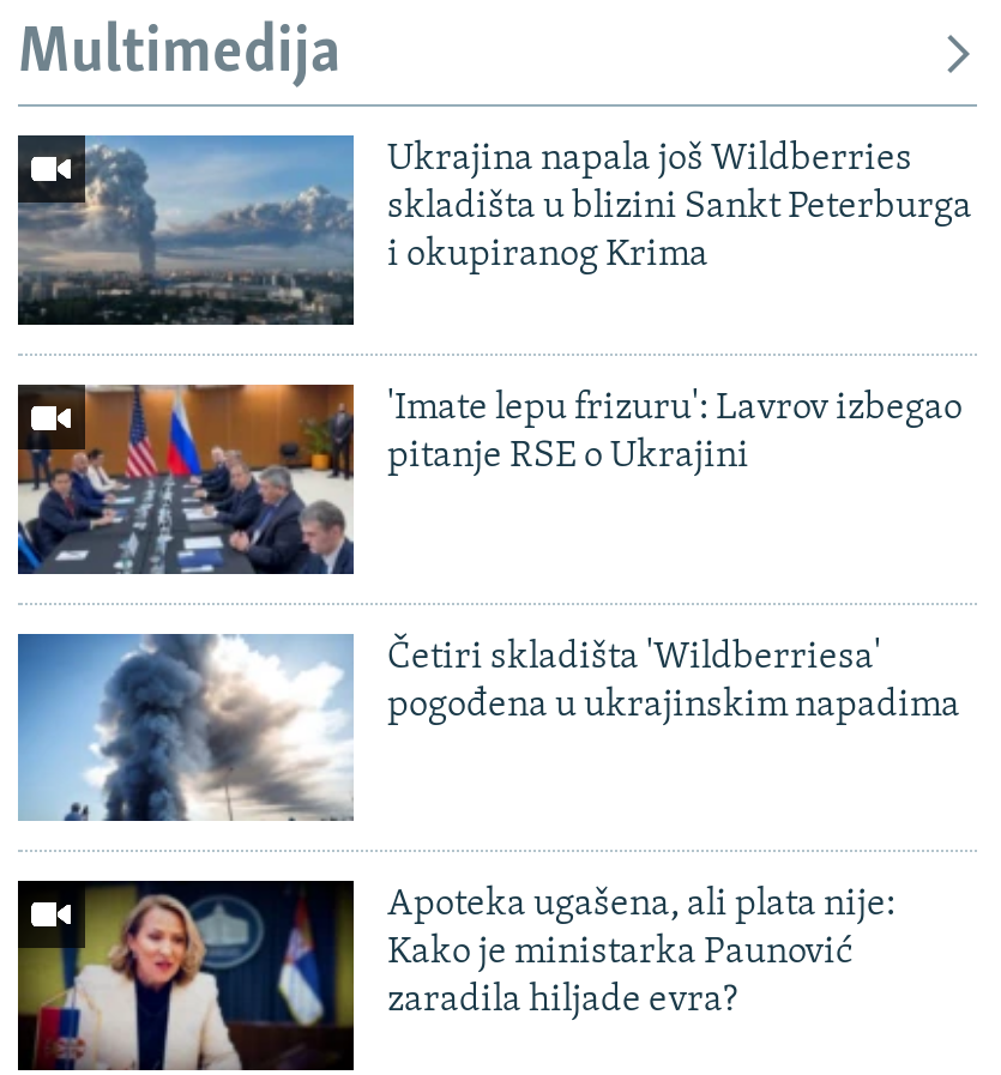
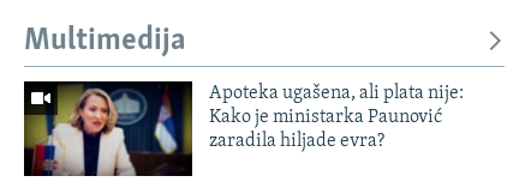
[16,133,972,327] [image] | Ukrajina napala još Wildberries | skladišta u blizini Sankt Peterburga | i okupiranog Krima -> none
[16,382,963,576] [image] | 'Imate lepu frizuru': Lavrov izbegao | pitanje RSE o Ukrajini -> none
[16,632,960,823] [image] | Četiri skladišta 'Wildberriesa' | pogođena u ukrajinskim napadima -> none

